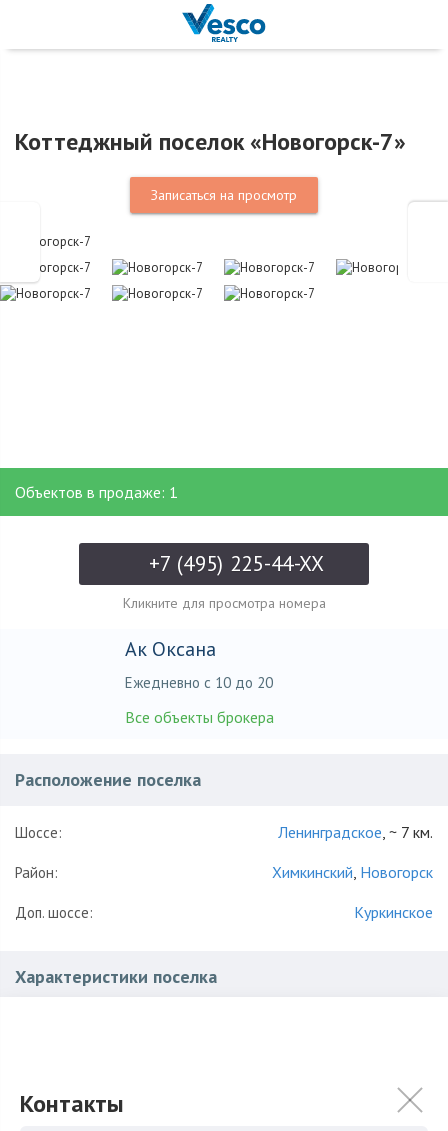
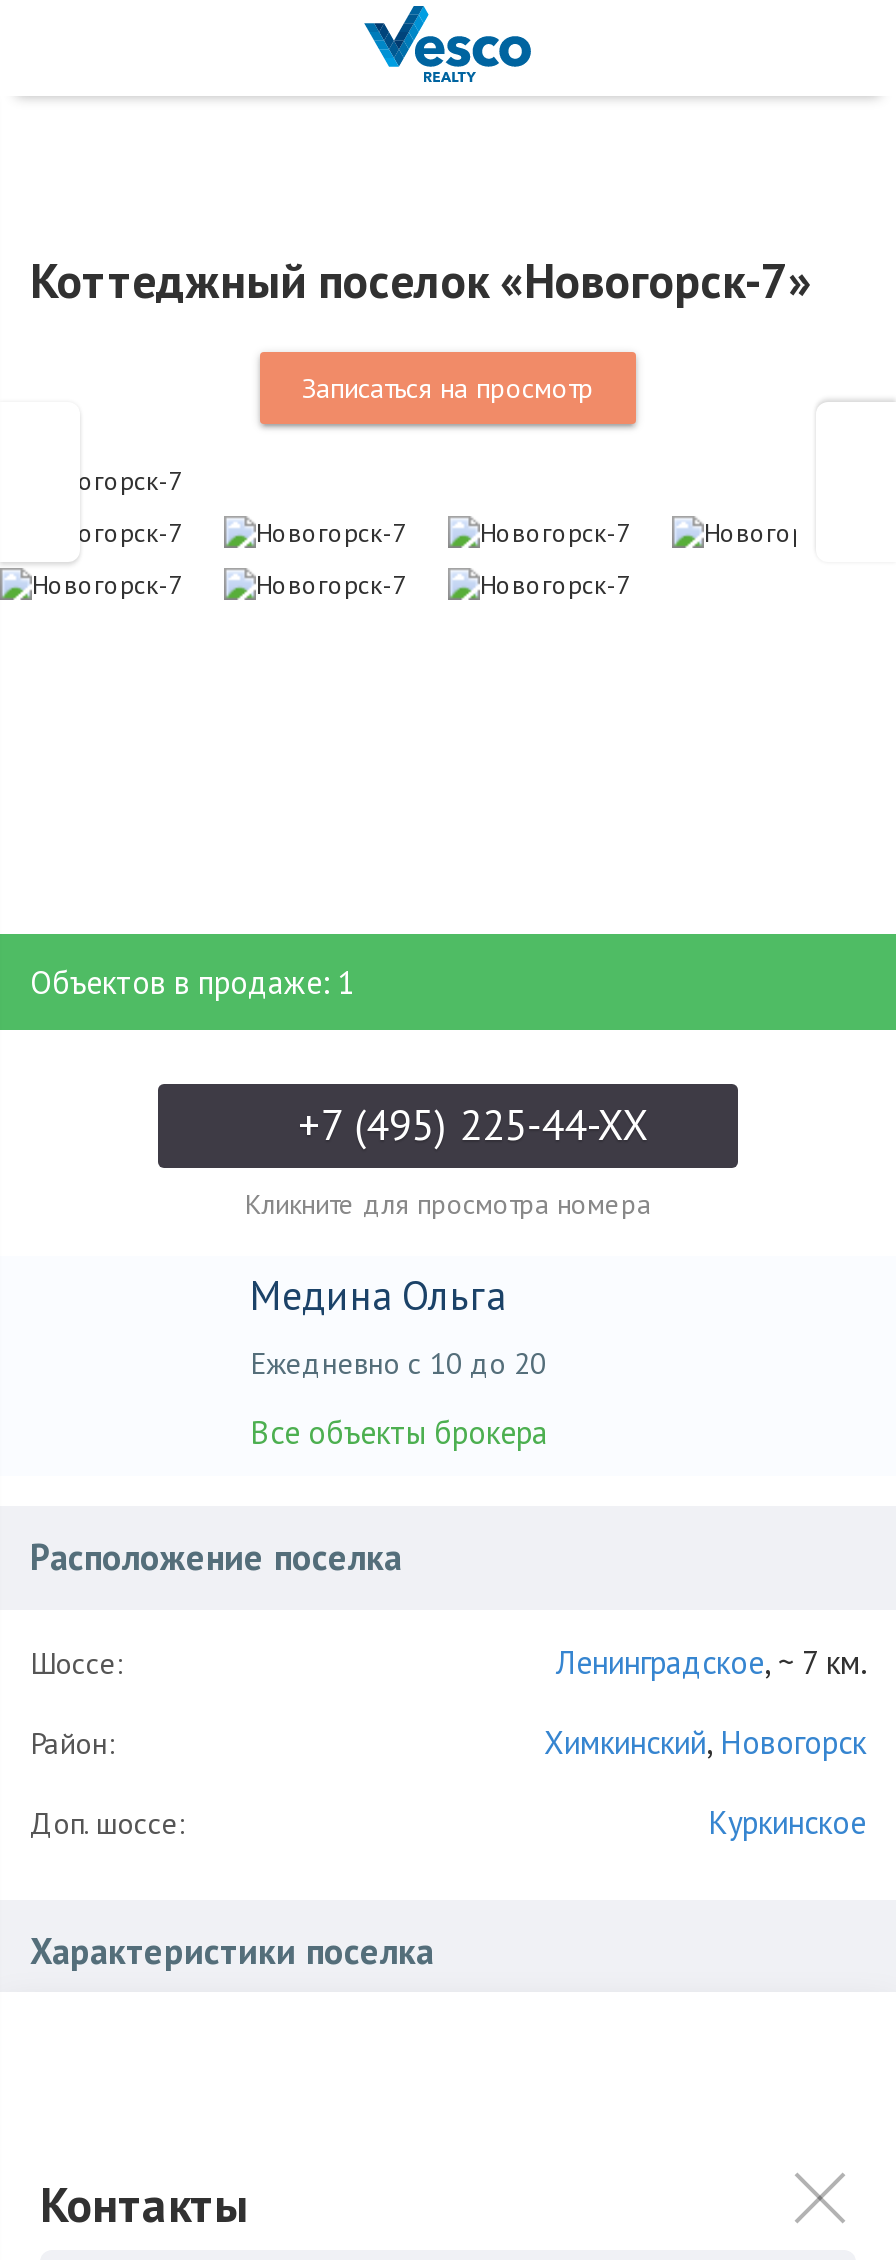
[125,636,216,662] Ак Оксана -> [250,1270,506,1322] Медина Ольга

